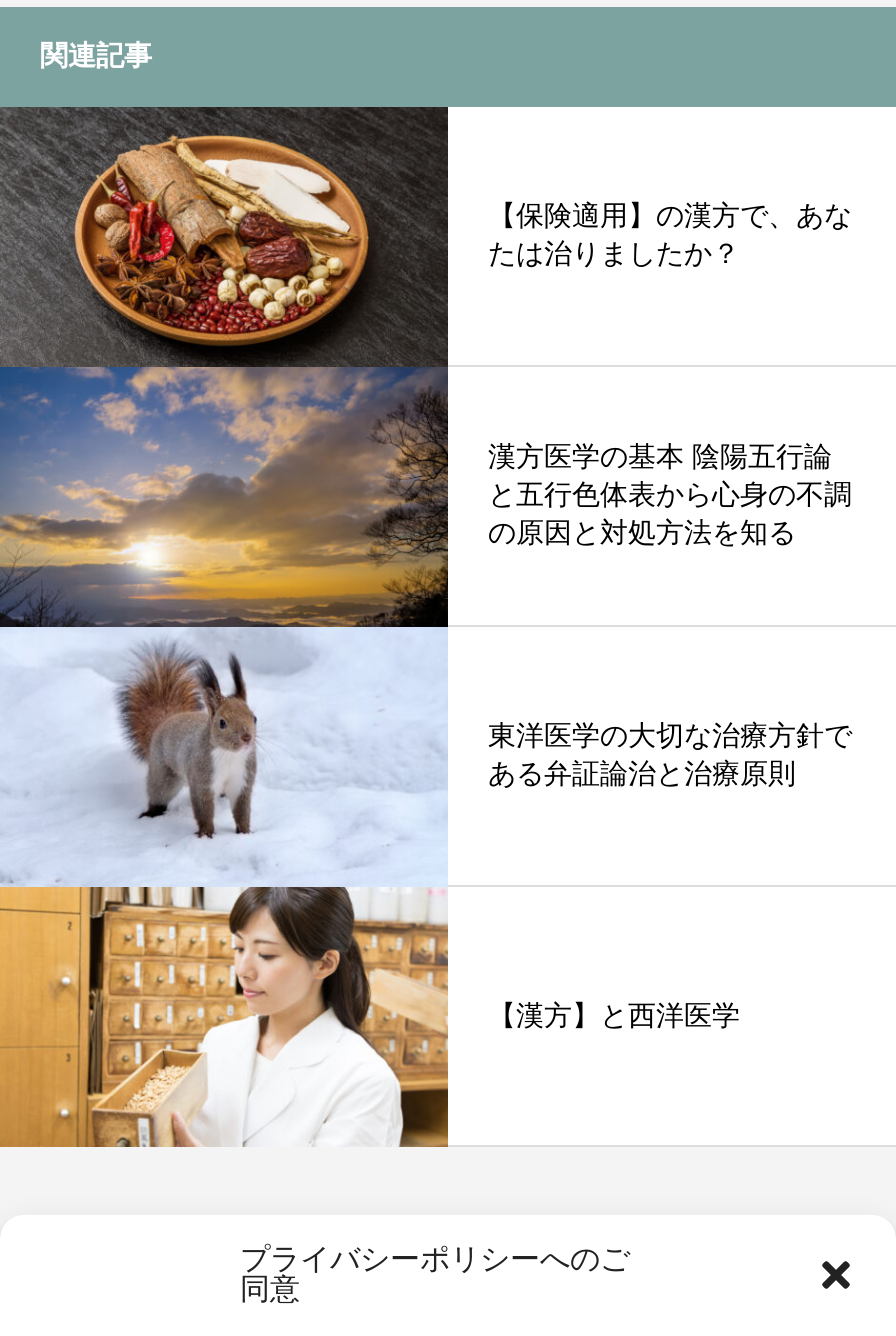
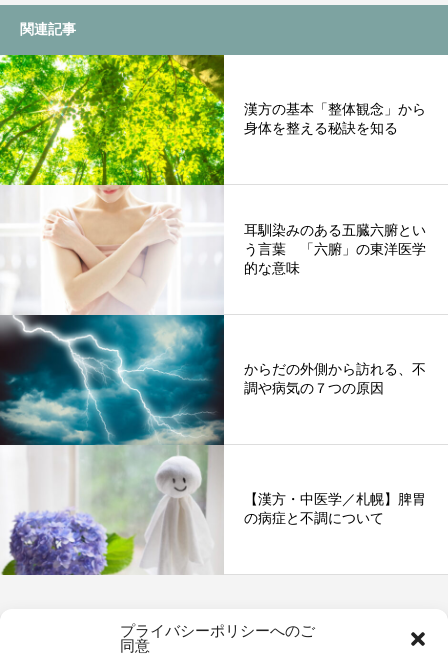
[6,105,852,1149] [image] | 【保険適用】の漢方で、あな | たは治りましたか？ -> [3,54,426,576] [image] | 漢方の基本「整体観念」から | 身体を整える秘訣を知る
[488,441,852,547] 漢方医学の基本 陰陽五行論 | と五行色体表から心身の不調 | の原因と対処方法を知る -> [244,222,426,275] 耳馴染みのある五臓六腑とい | う言葉 「六腑」の東洋医学 | 的な意味
[488,720,852,788] 東洋医学の大切な治療方針で | ある弁証論治と治療原則 -> [244,361,426,395] からだの外側から訪れる、不 | 調や病気の７つの原因
[488,1000,740,1030] 【漢方】と西洋医学 -> [244,491,426,525] 【漢方・中医学／札幌】脾胃 | の病症と不調について

